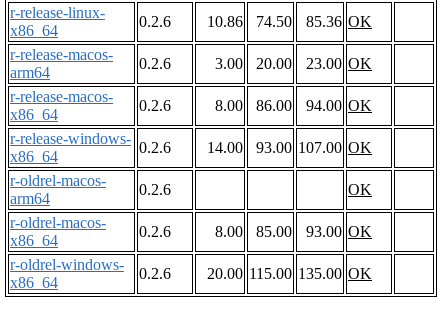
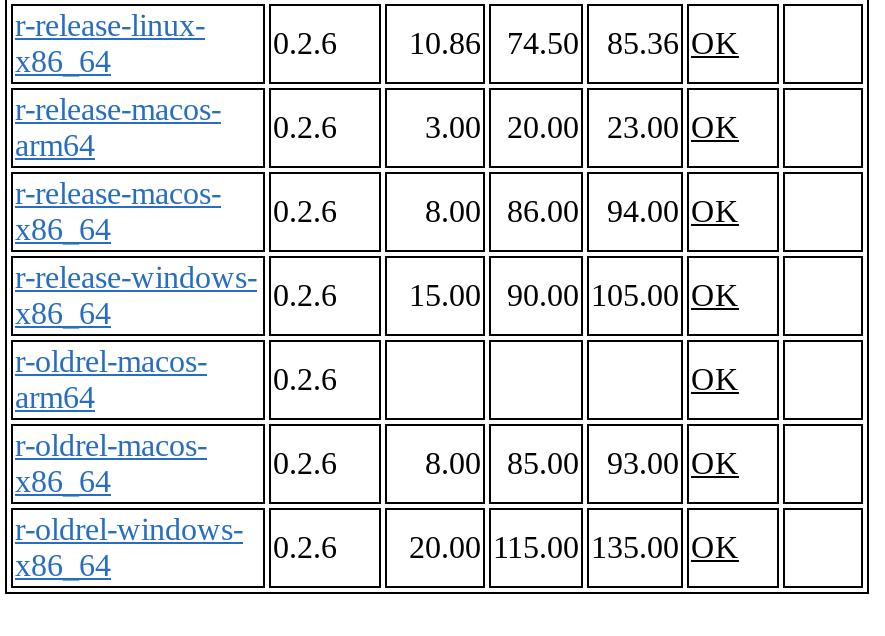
[207,139,243,156] 14.00 -> [409,279,481,313] 15.00
[256,139,372,156] 93.00 107.00 OK -> [507,279,739,313] 90.00 105.00 OK

